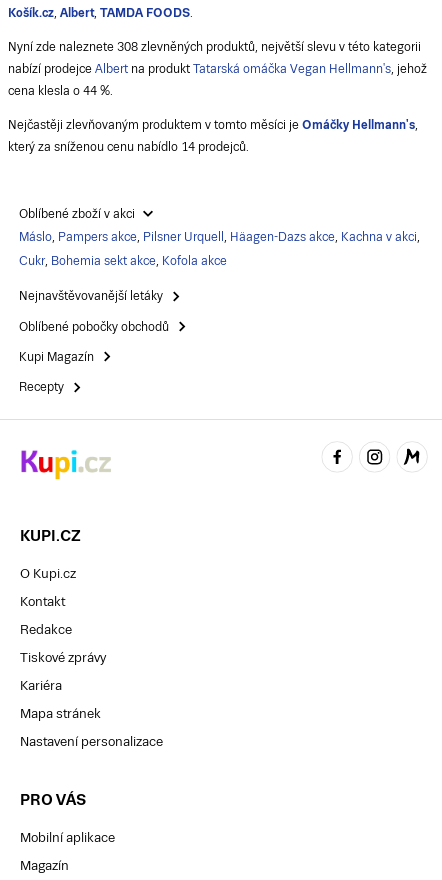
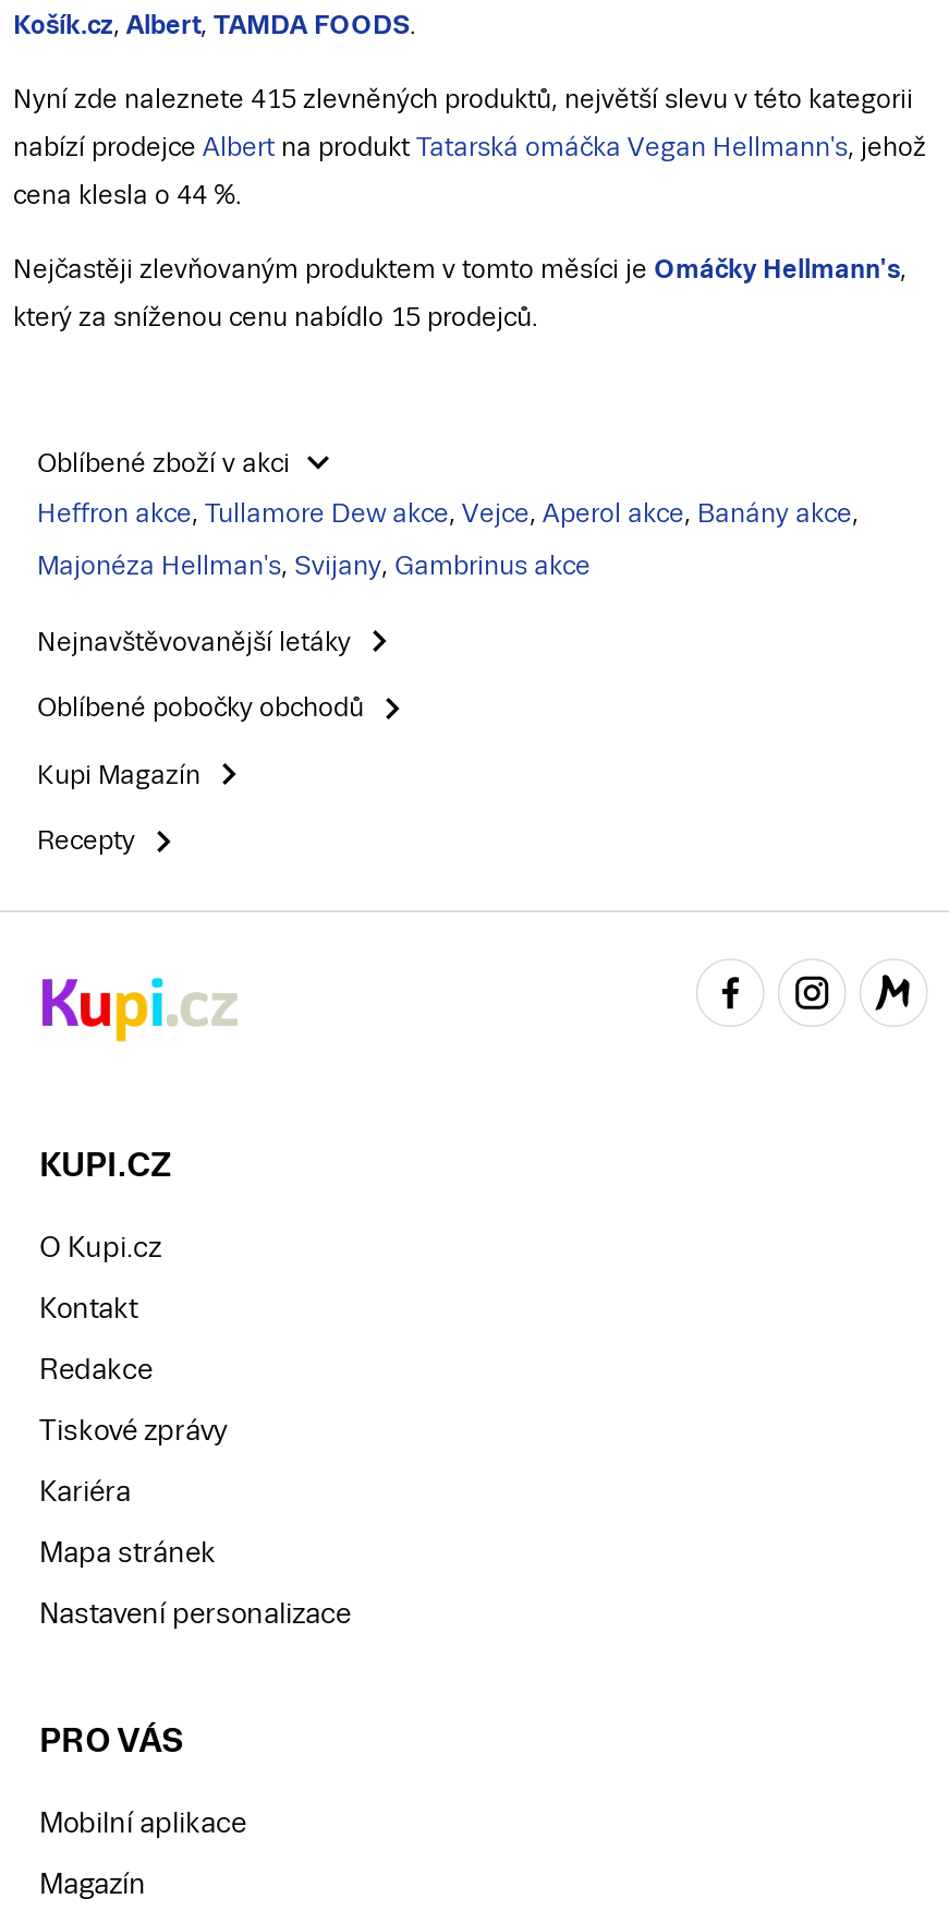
[8,40,421,54] Nyní zde naleznete 308 zlevněných produktů, největší slevu v této kategorii -> [13,84,913,114] Nyní zde naleznete 415 zlevněných produktů, největší slevu v této kategorii
[8,140,249,154] který za sníženou cenu nabídlo 14 prodejců. -> [13,302,538,332] který za sníženou cenu nabídlo 15 prodejců.
[19,230,420,244] Máslo, Pampers akce, Pilsner Urquell, Häagen-Dazs akce, Kachna v akci, -> [37,499,859,529] Heffron akce, Tullamore Dew akce, Vejce, Aperol akce, Banány akce,
[19,254,227,268] Cukr, Bohemia sekt akce, Kofola akce -> [37,551,591,582] Majonéza Hellman's, Svijany, Gambrinus akce

